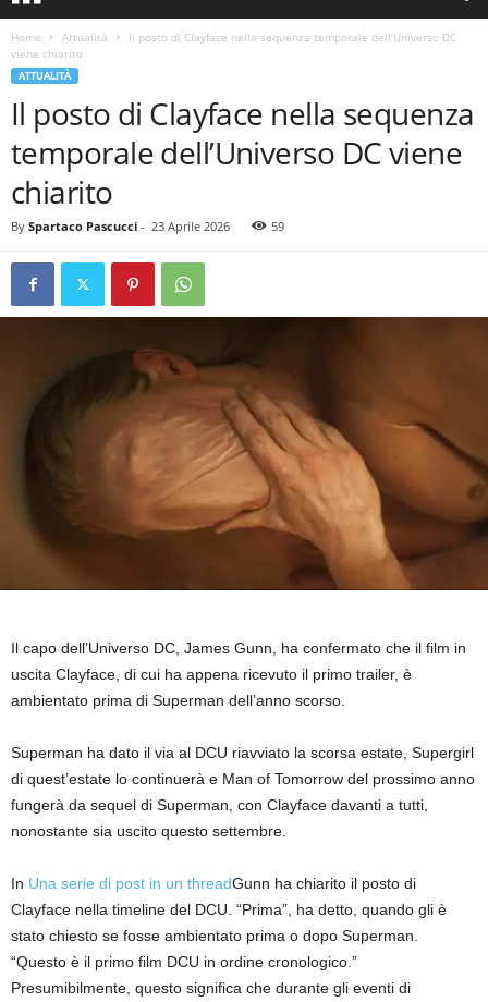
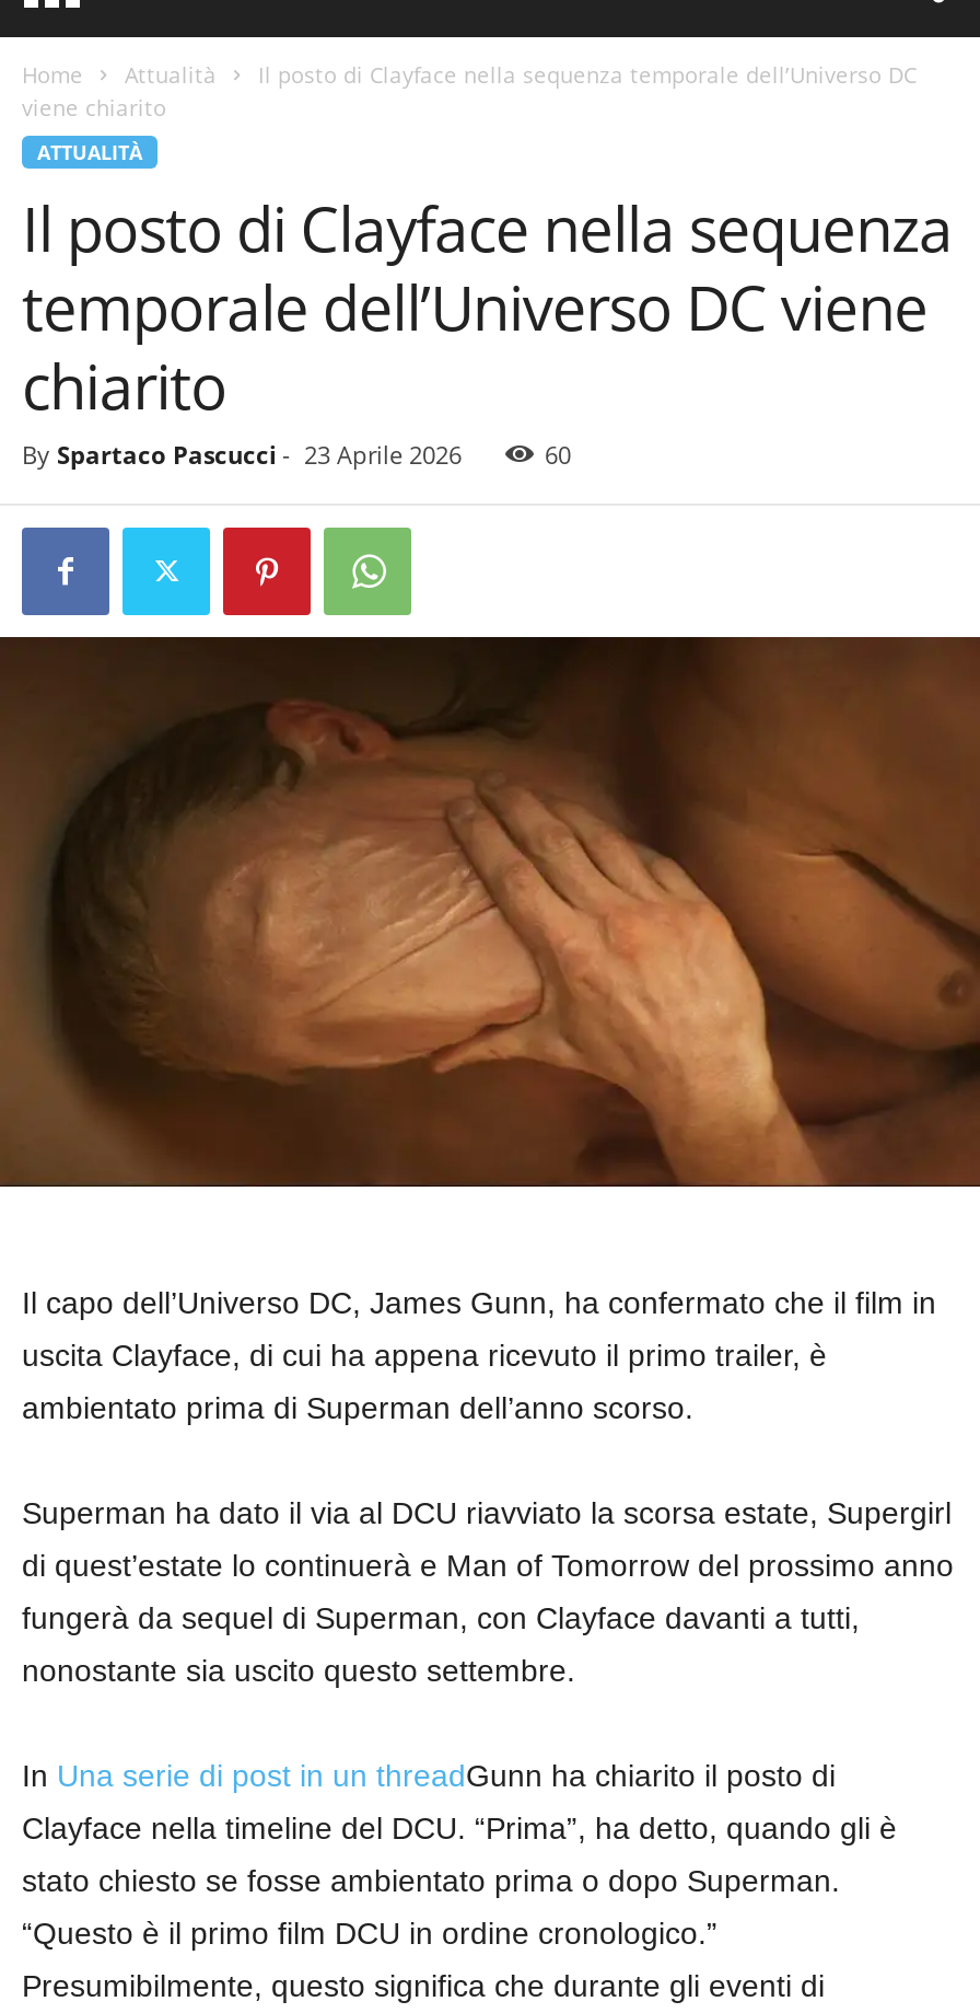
[271,218,284,234] 59 -> [545,438,571,471] 60

